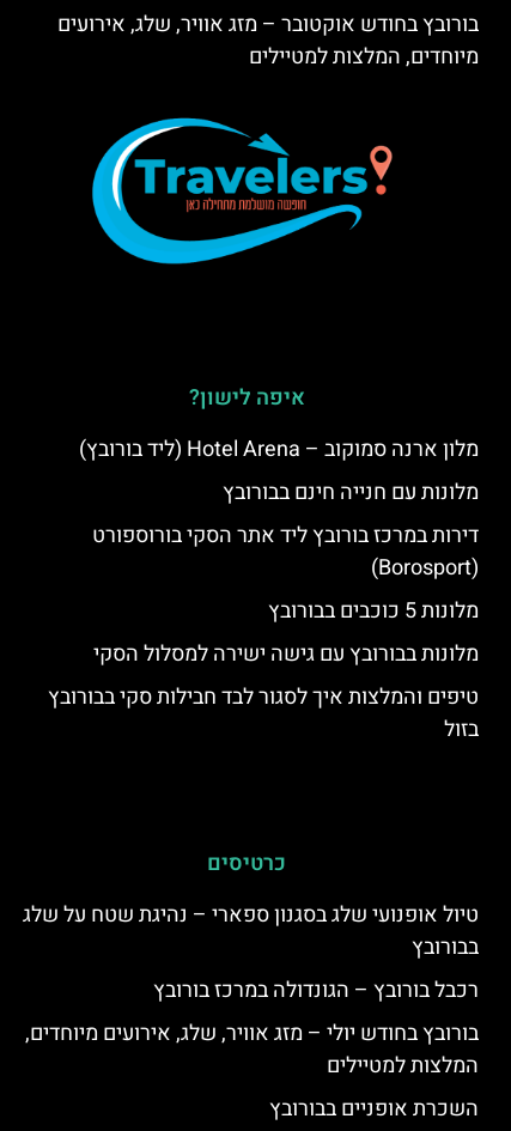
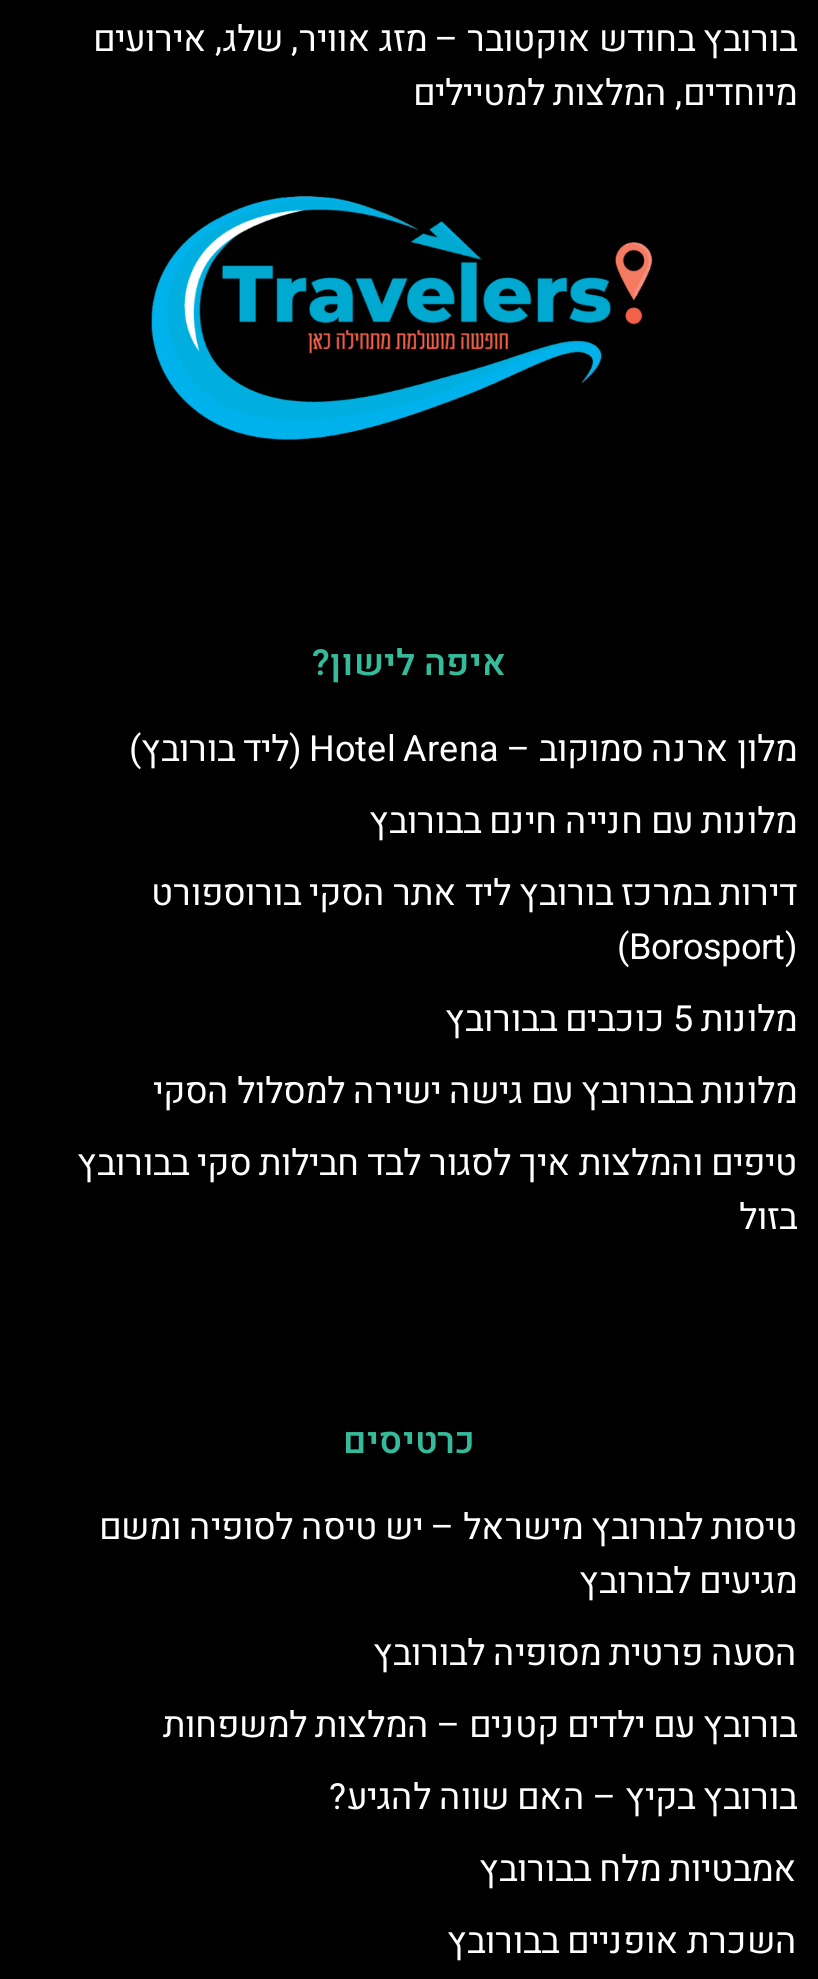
[23,899,479,1082] טיול אופנועי שלג בסגנון ספארי – נהיגת שטח על שלג | בבורובץ | רכבל בורובץ – הגונדולה במרכז בורובץ | בורובץ בחודש יולי – מזג אוויר, שלג, אירועים מיוחדים, | המלצות למטיילים -> [99,1502,797,1898] טיסות לבורובץ מישראל – יש טיסה לסופיה ומשם | מגיעים לבורובץ | הסעה פרטית מסופיה לבורובץ | בורובץ עם ילדים קטנים – המלצות למשפחות | בורובץ בקיץ – האם שווה להגיע? | אמבטיות מלח בבורובץ

